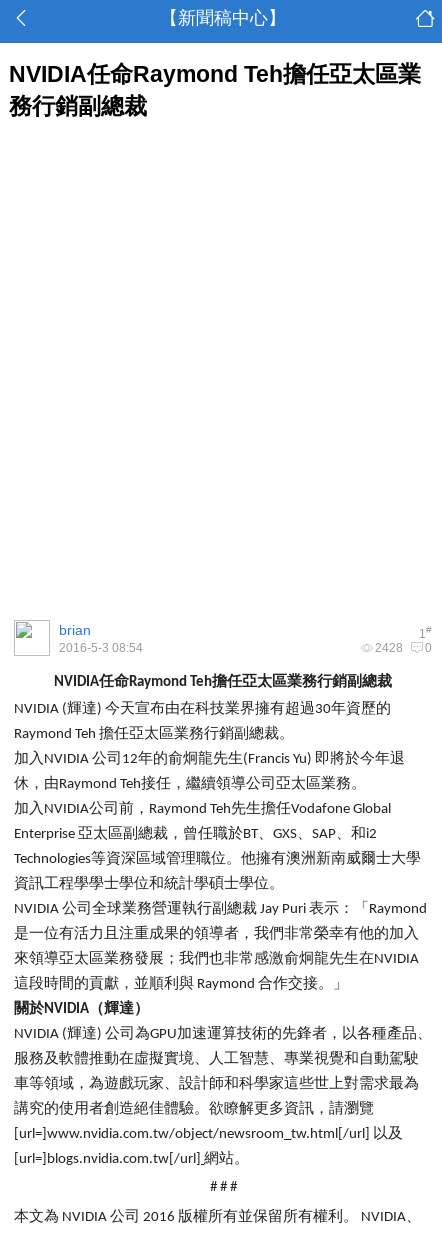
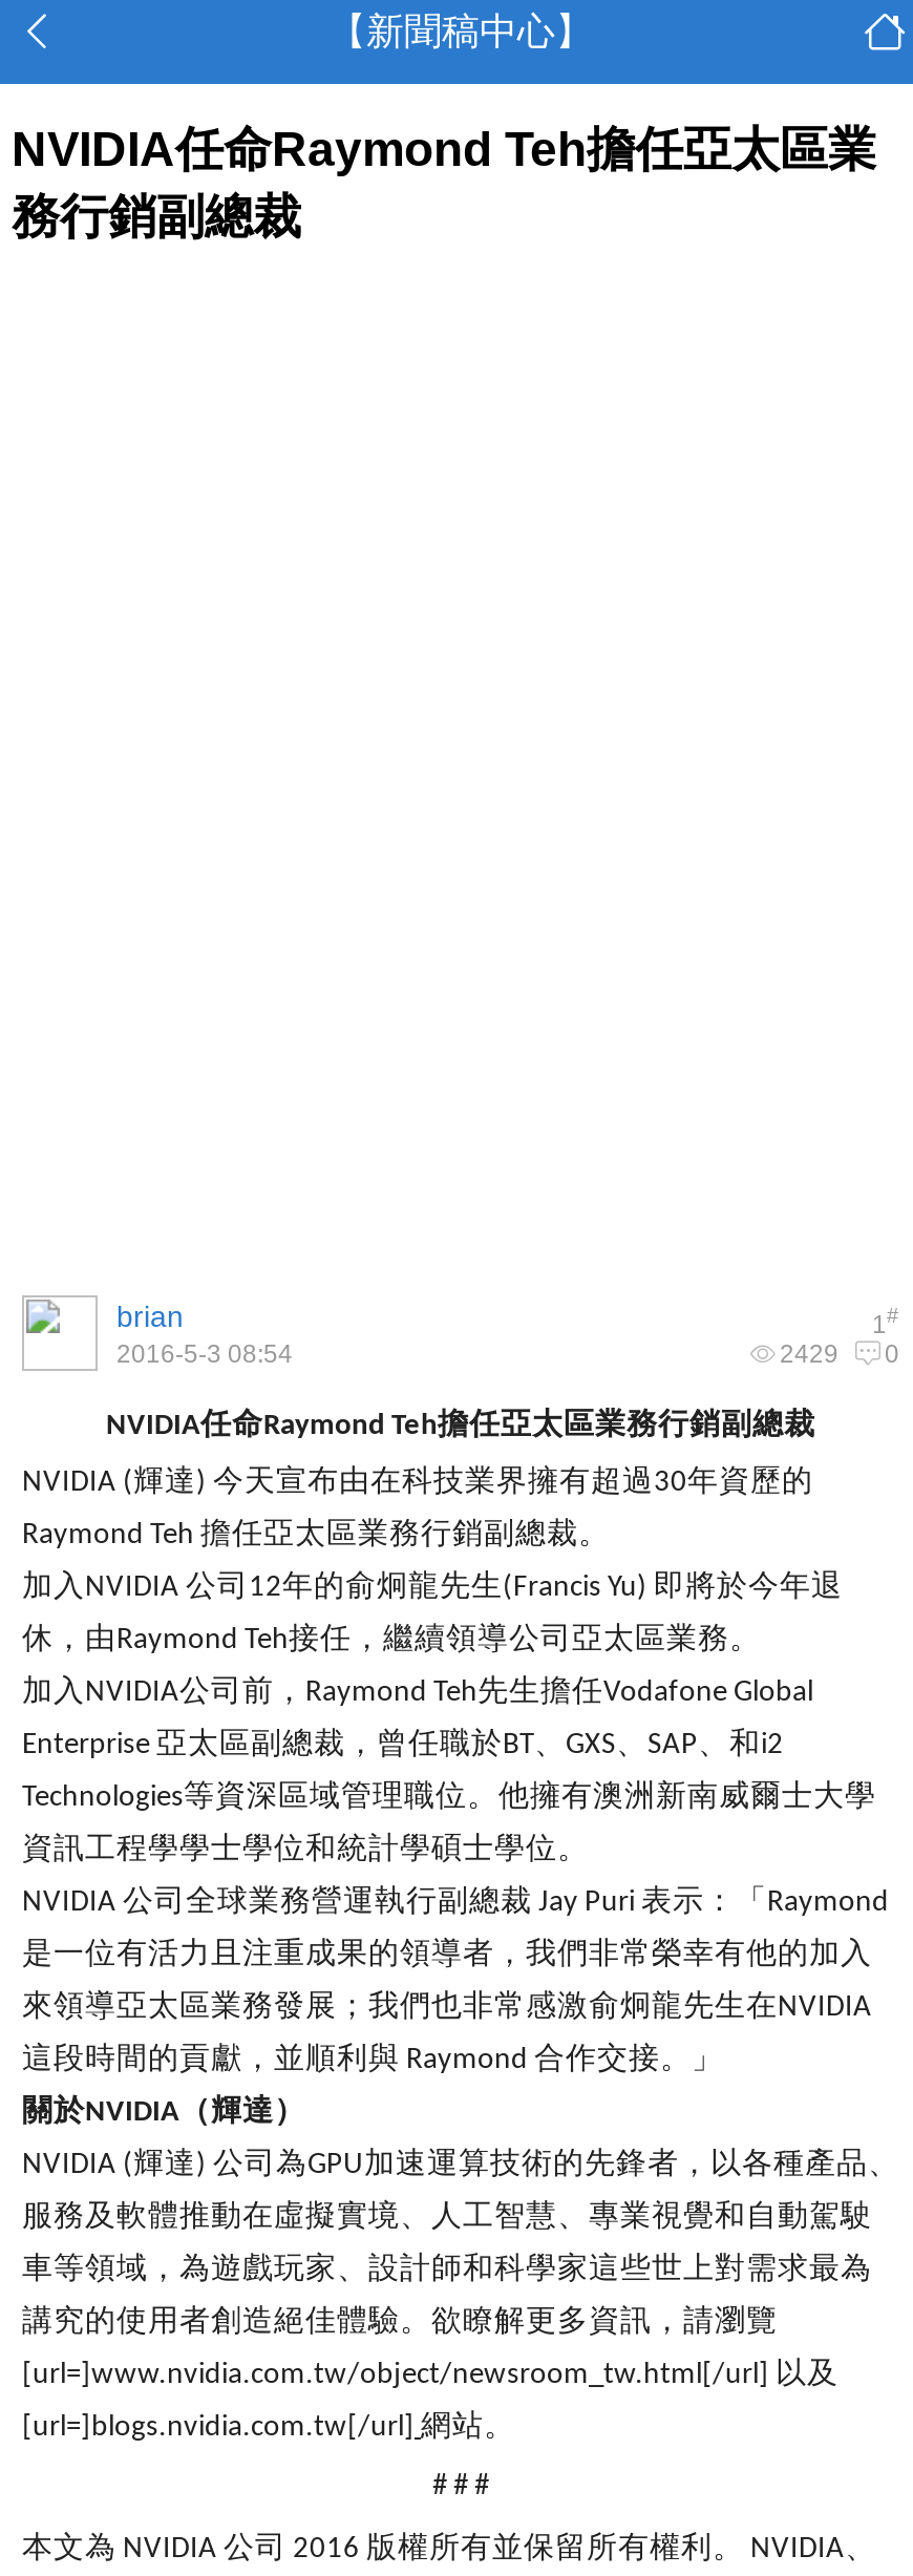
[375,641,432,655] 2428 0 -> [780,1339,899,1369] 2429 0

